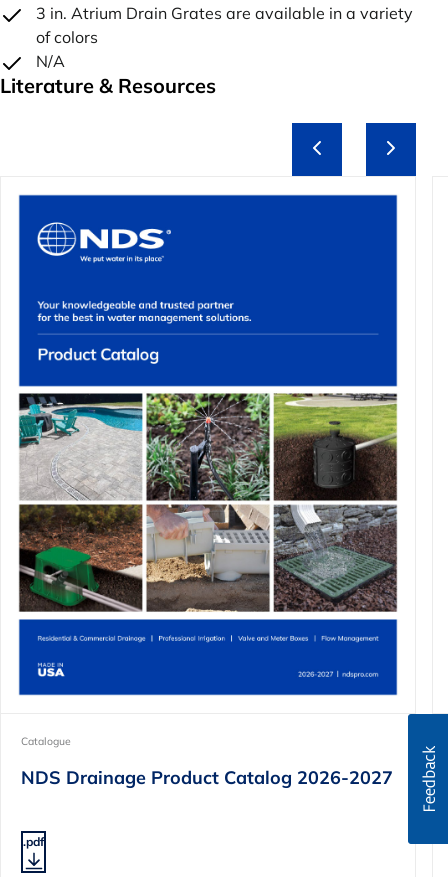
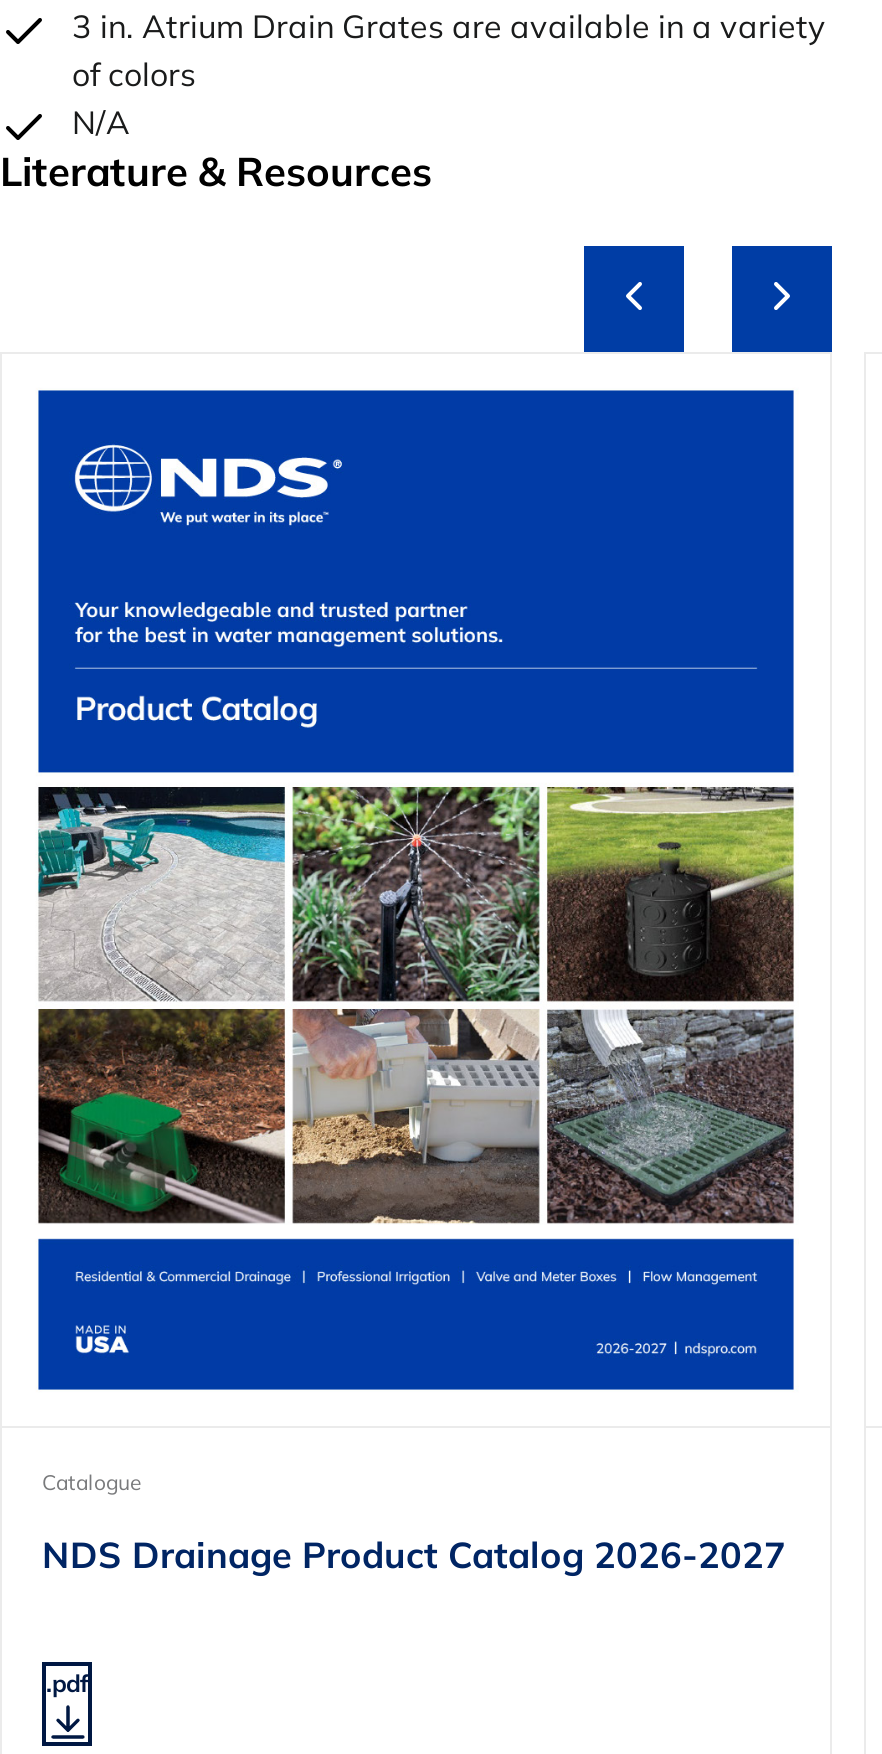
[407,713,445,845] [image] -> none

